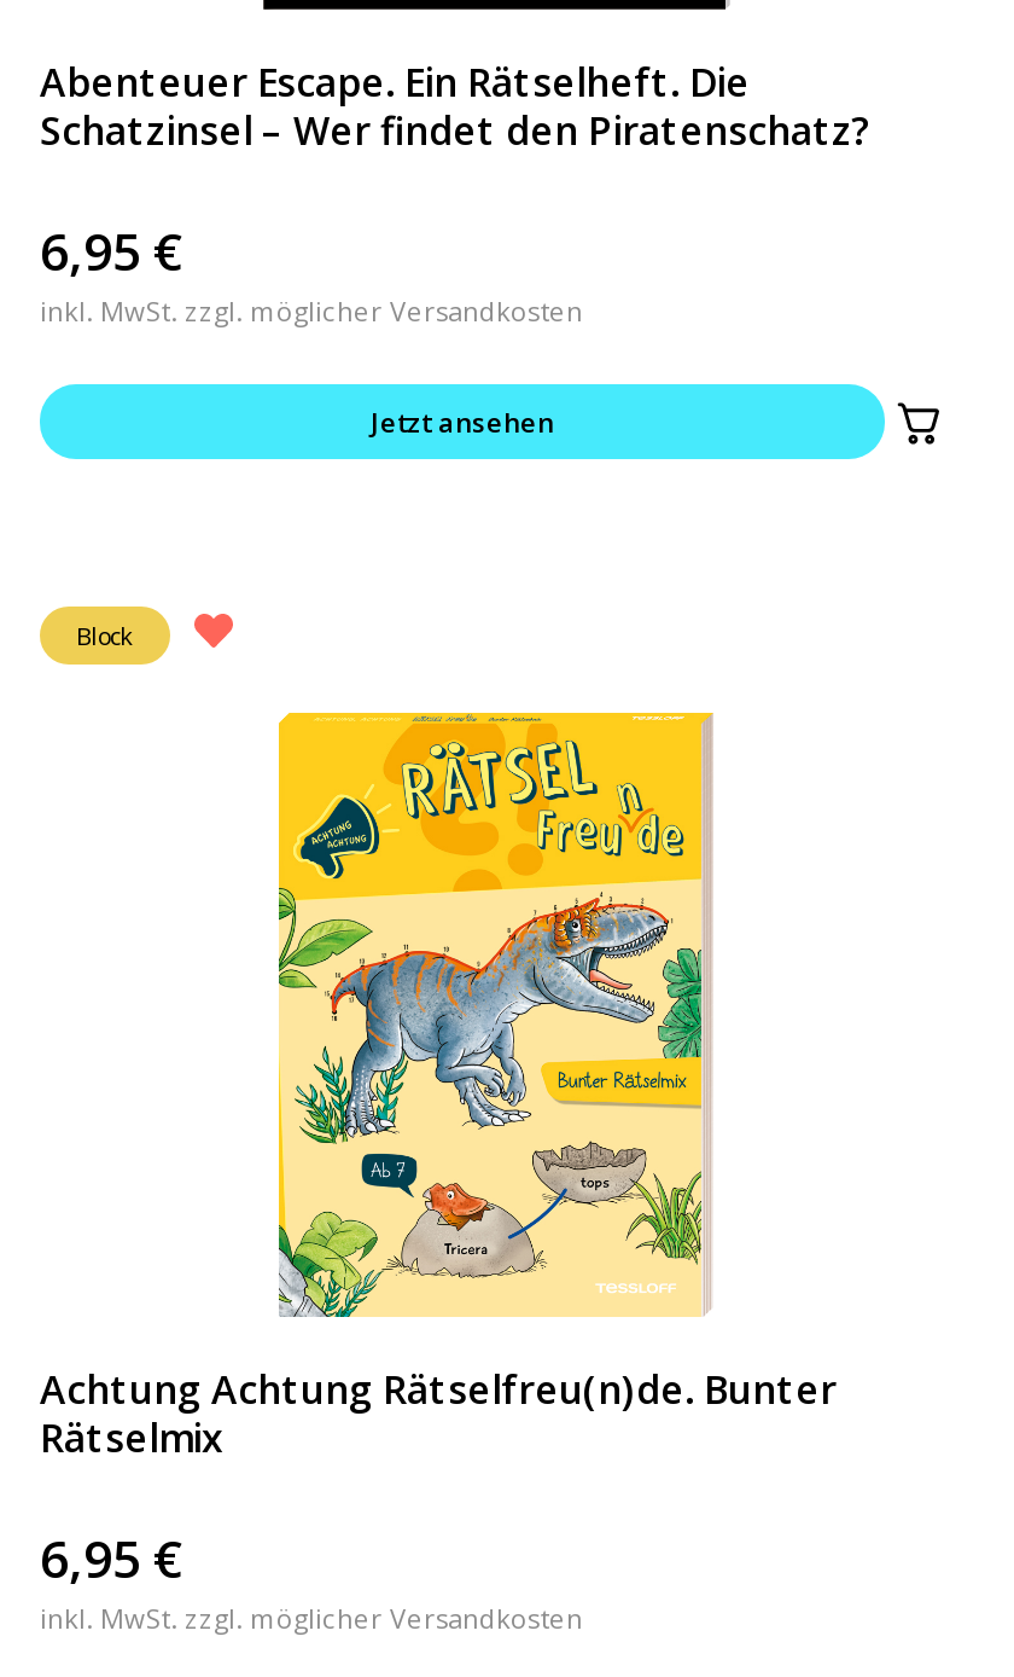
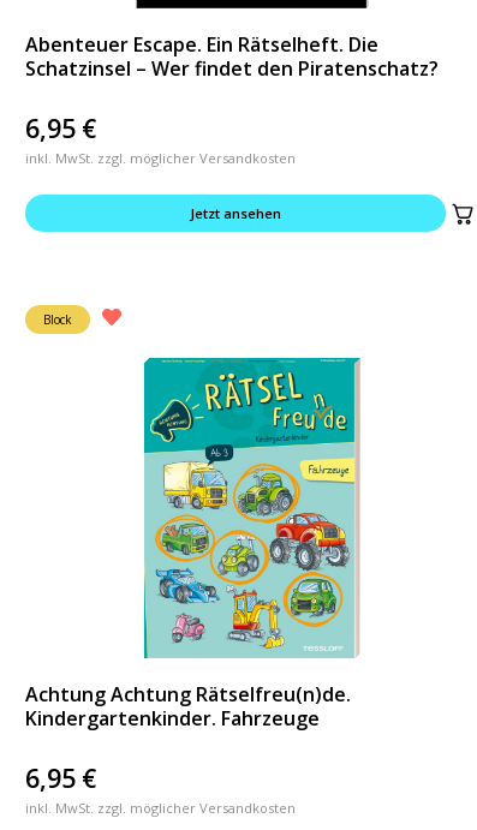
[40,710,837,1464] [image] | Achtung Achtung Rätselfreu(n)de. Bunter | Rätselmix -> [25,357,360,732] [image] | Achtung Achtung Rätselfreu(n)de. | Kindergartenkinder. Fahrzeuge

